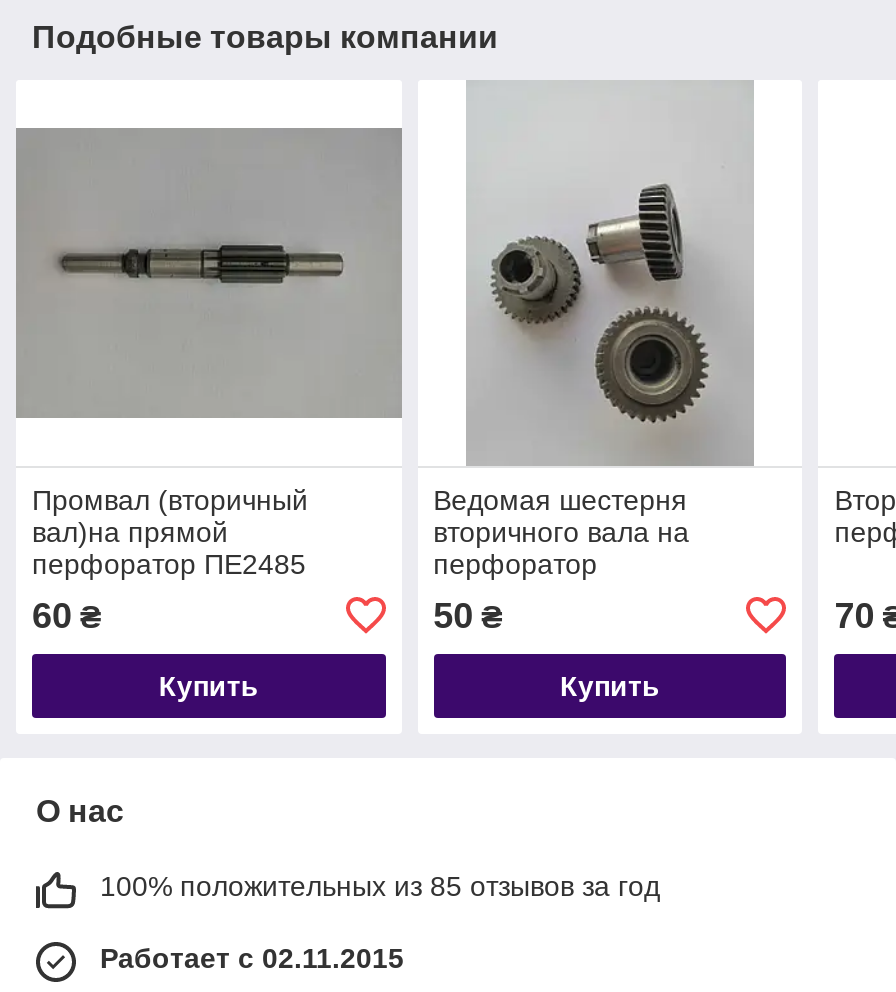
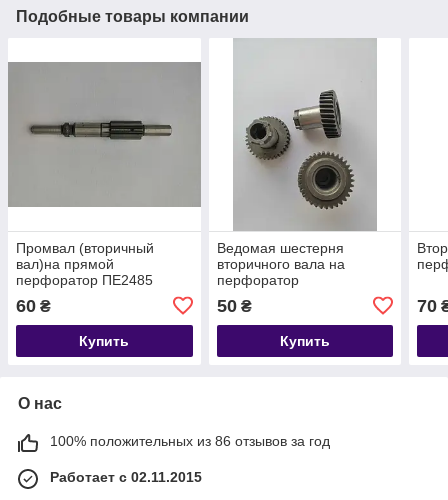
[100,870,660,902] 100% положительных из 85 отзывов за год -> [50,433,330,449] 100% положительных из 86 отзывов за год

